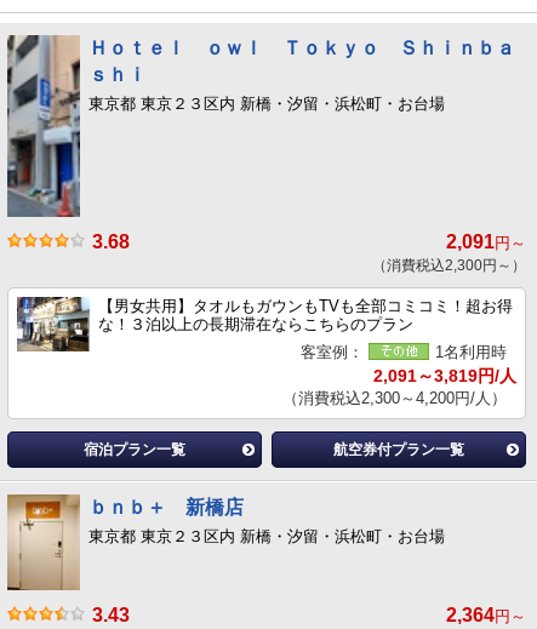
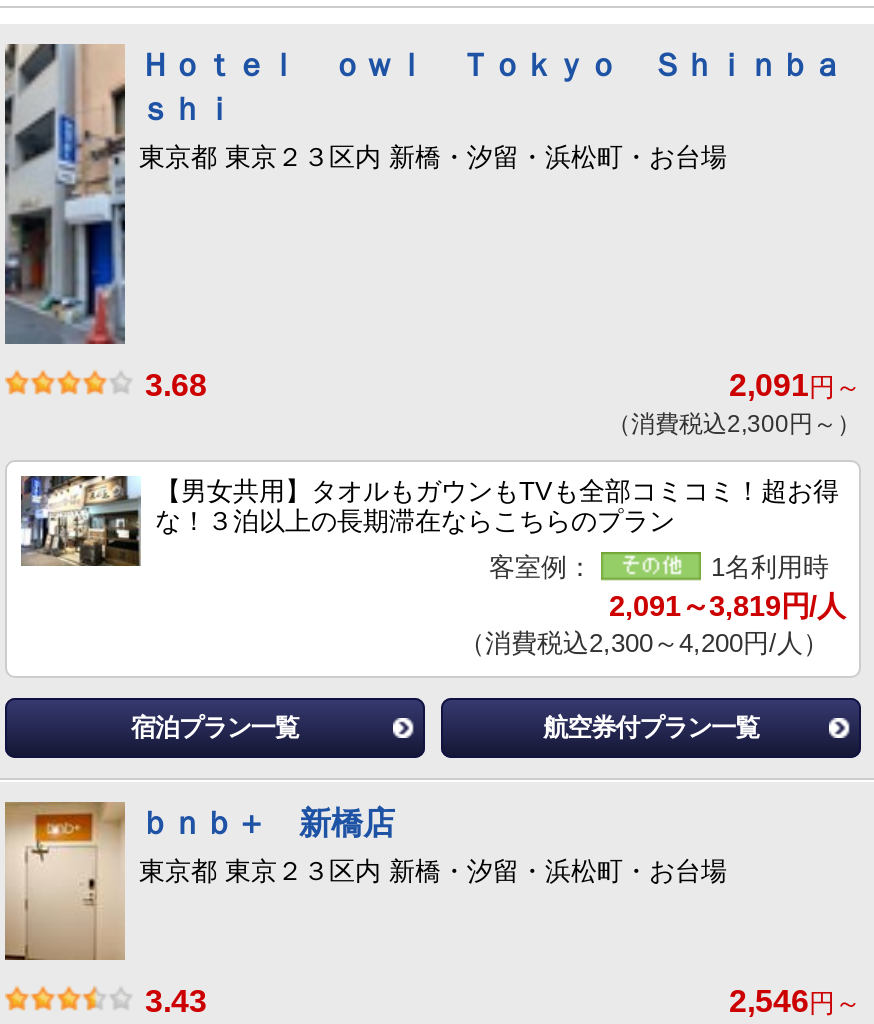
[446,605,526,626] 2,364円～ -> [729,985,861,1019] 2,546円～

